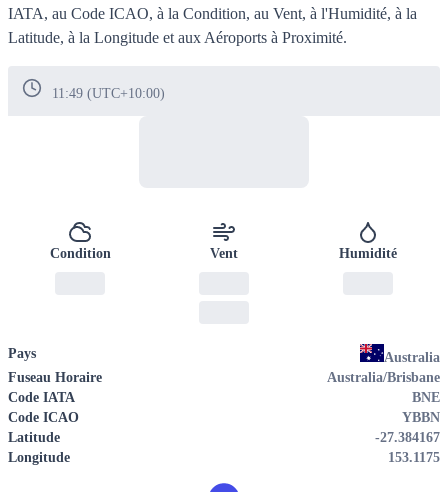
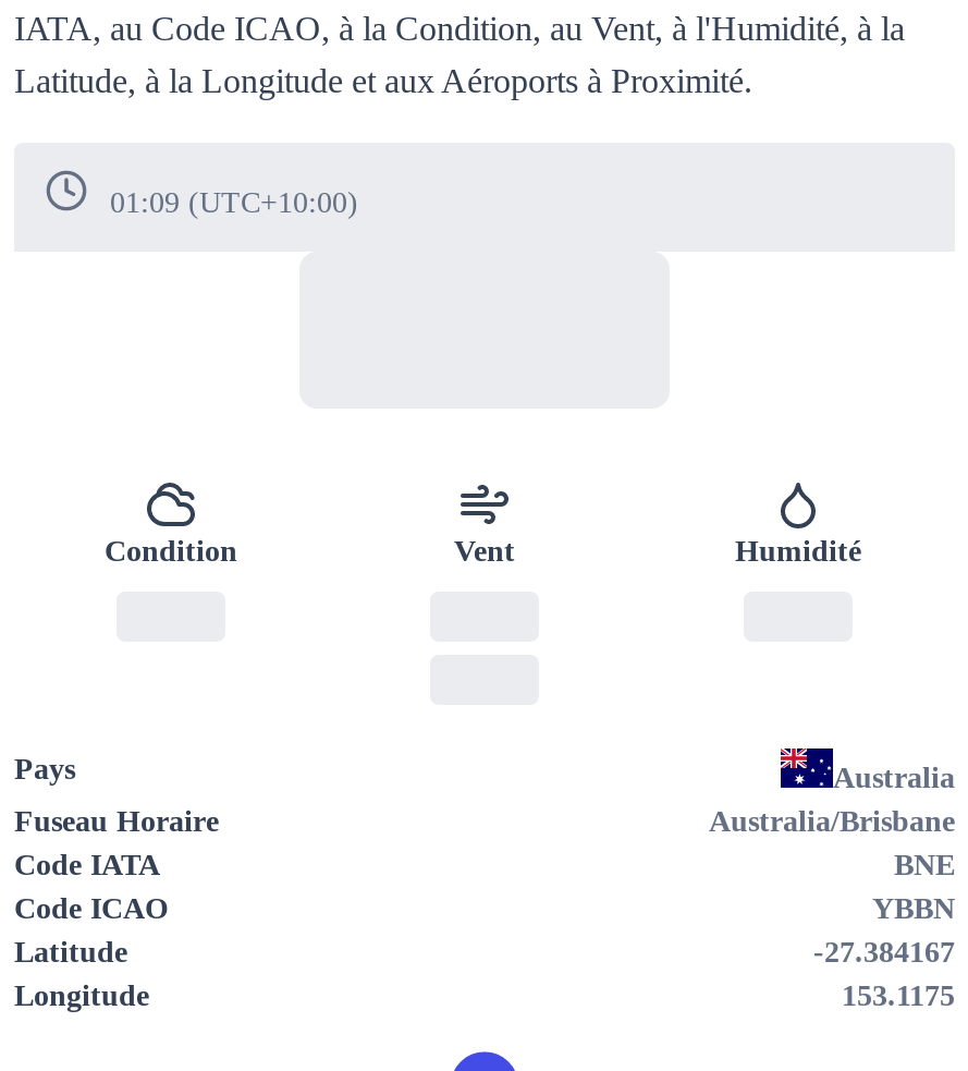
[52,86,165,101] 11:49 (UTC+10:00) -> [110,186,358,219] 01:09 (UTC+10:00)

